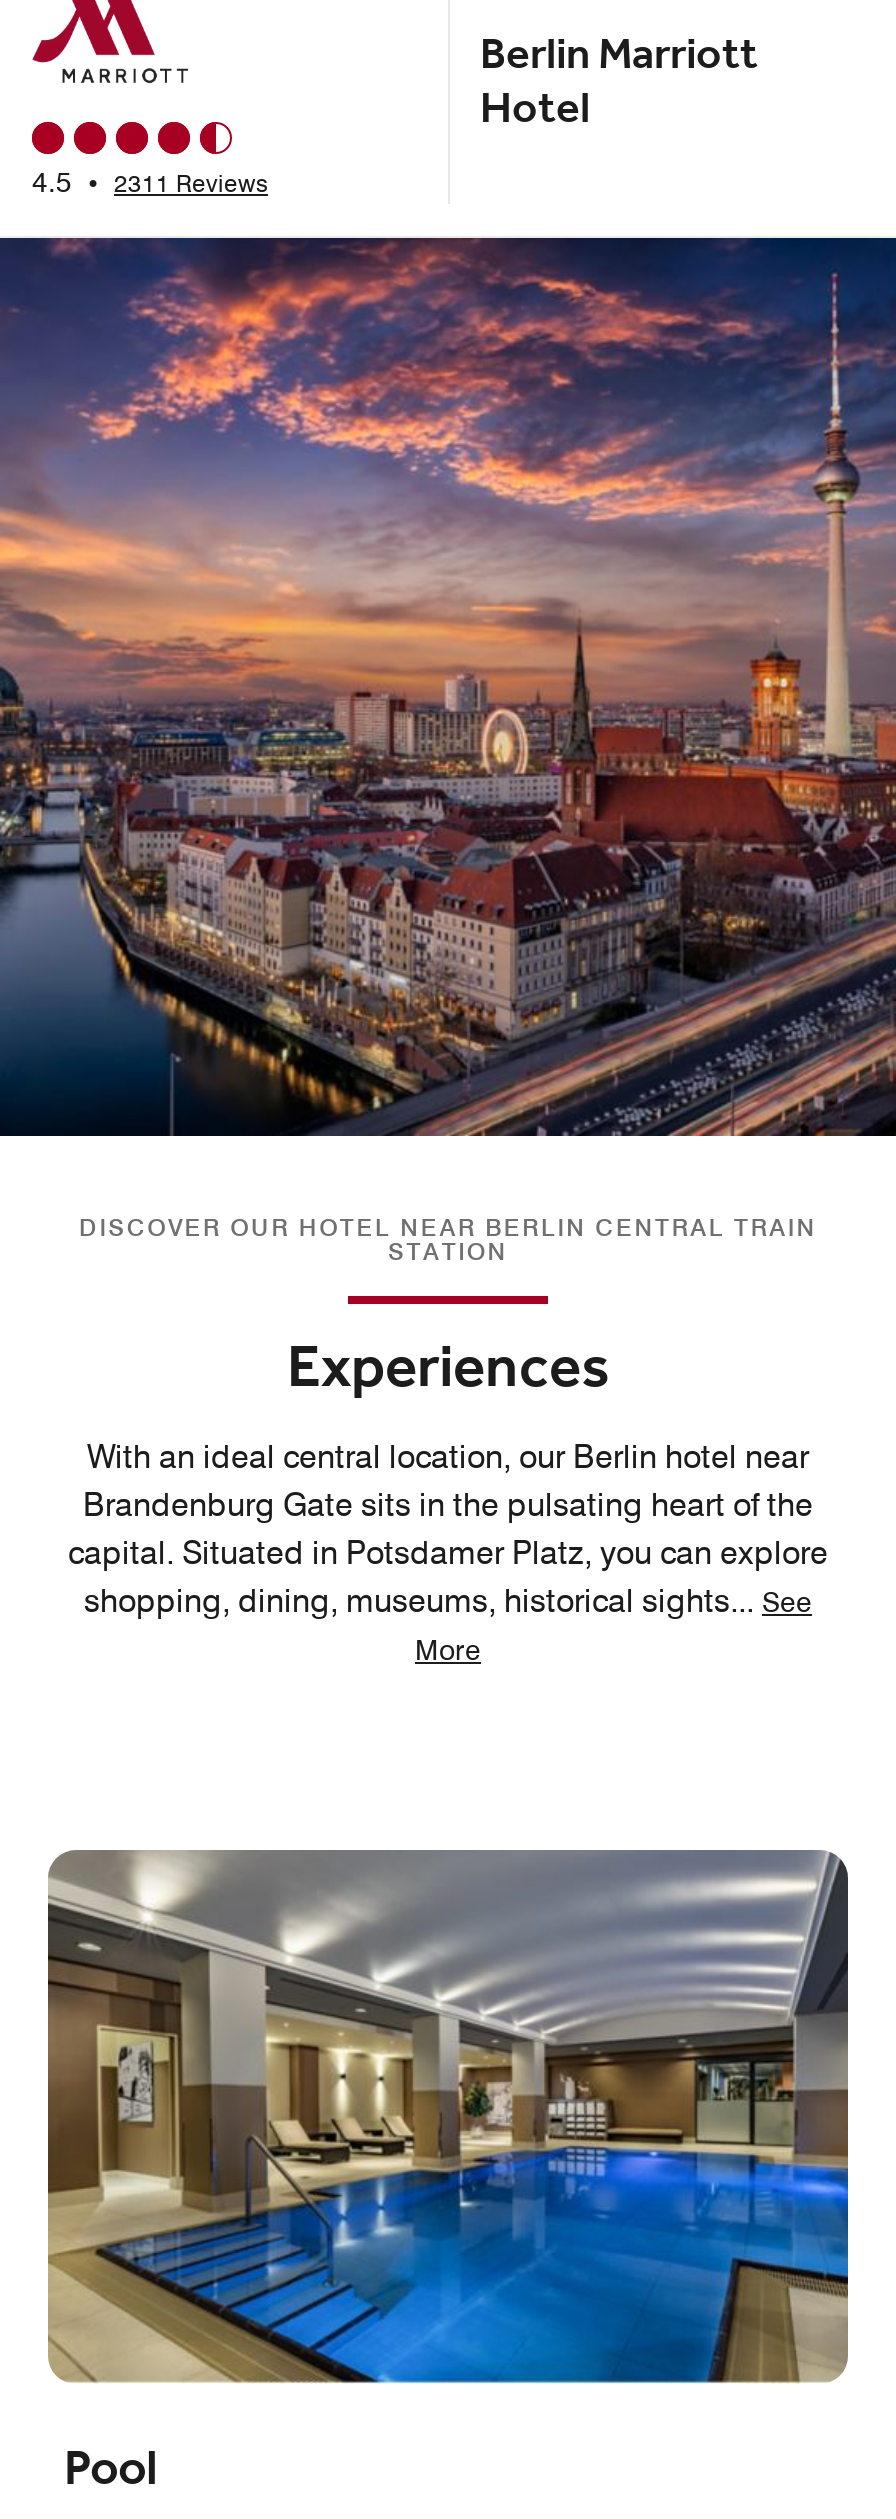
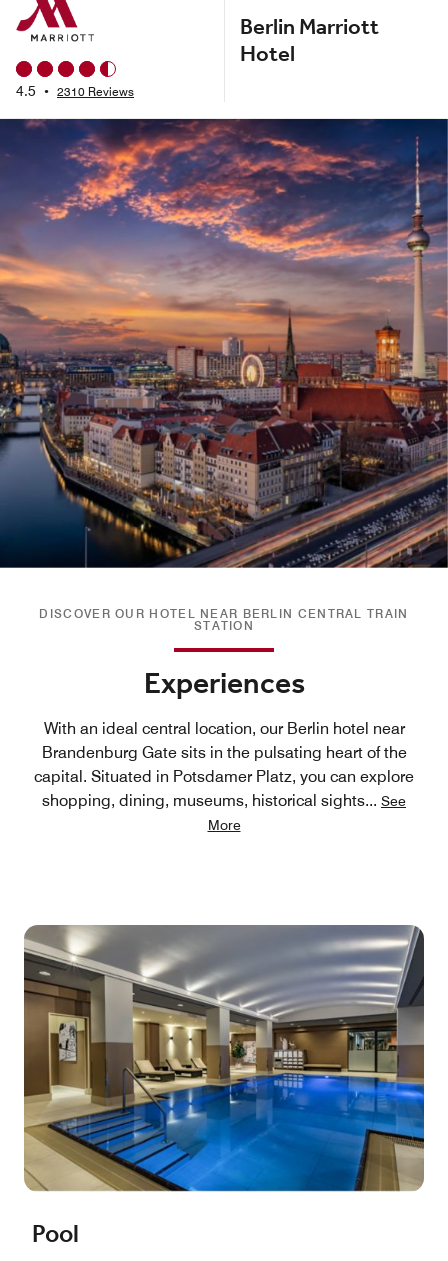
[32,166,268,198] 4.5 • 2311 Reviews -> [16,83,134,99] 4.5 • 2310 Reviews

